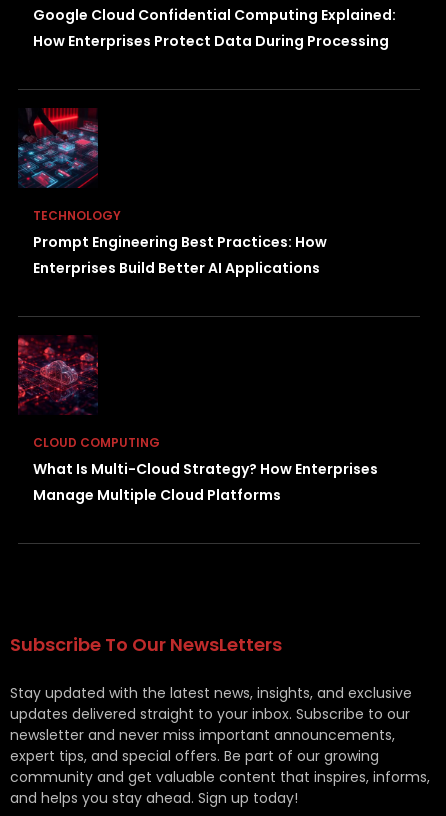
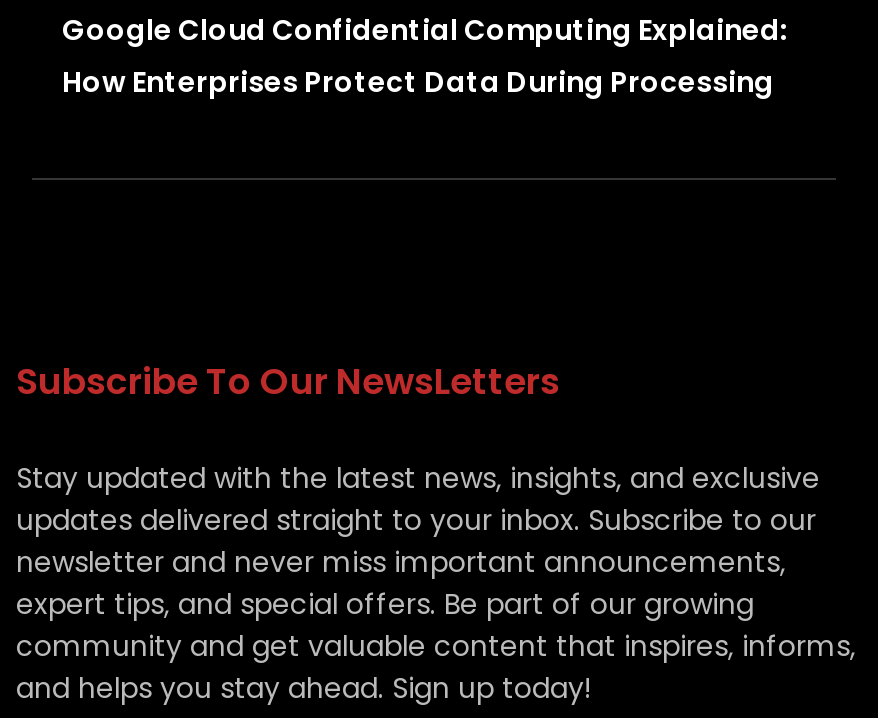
[17,107,327,278] [image] | TECHNOLOGY | Prompt Engineering Best Practices: How | Enterprises Build Better AI Applications -> none
[17,334,378,505] [image] | CLOUD COMPUTING | What Is Multi-Cloud Strategy? How Enterprises | Manage Multiple Cloud Platforms -> none

